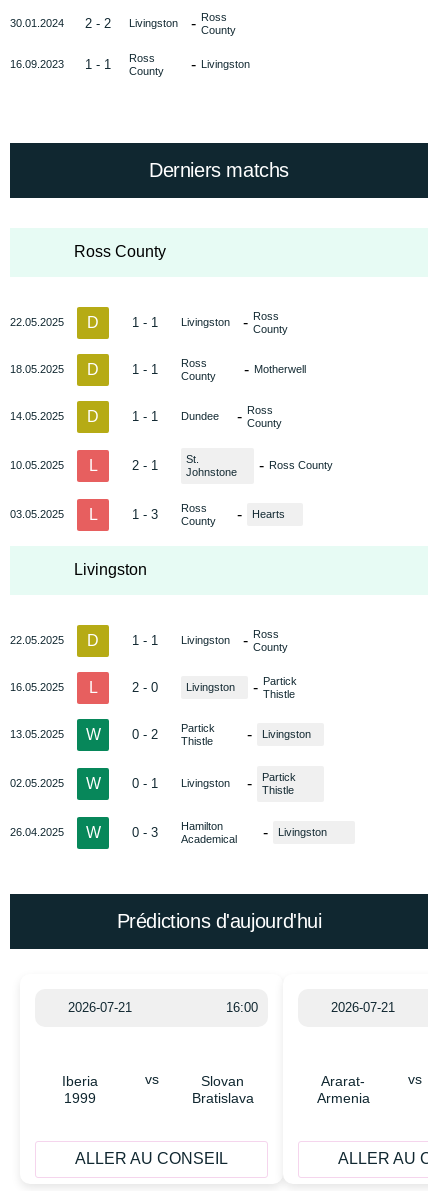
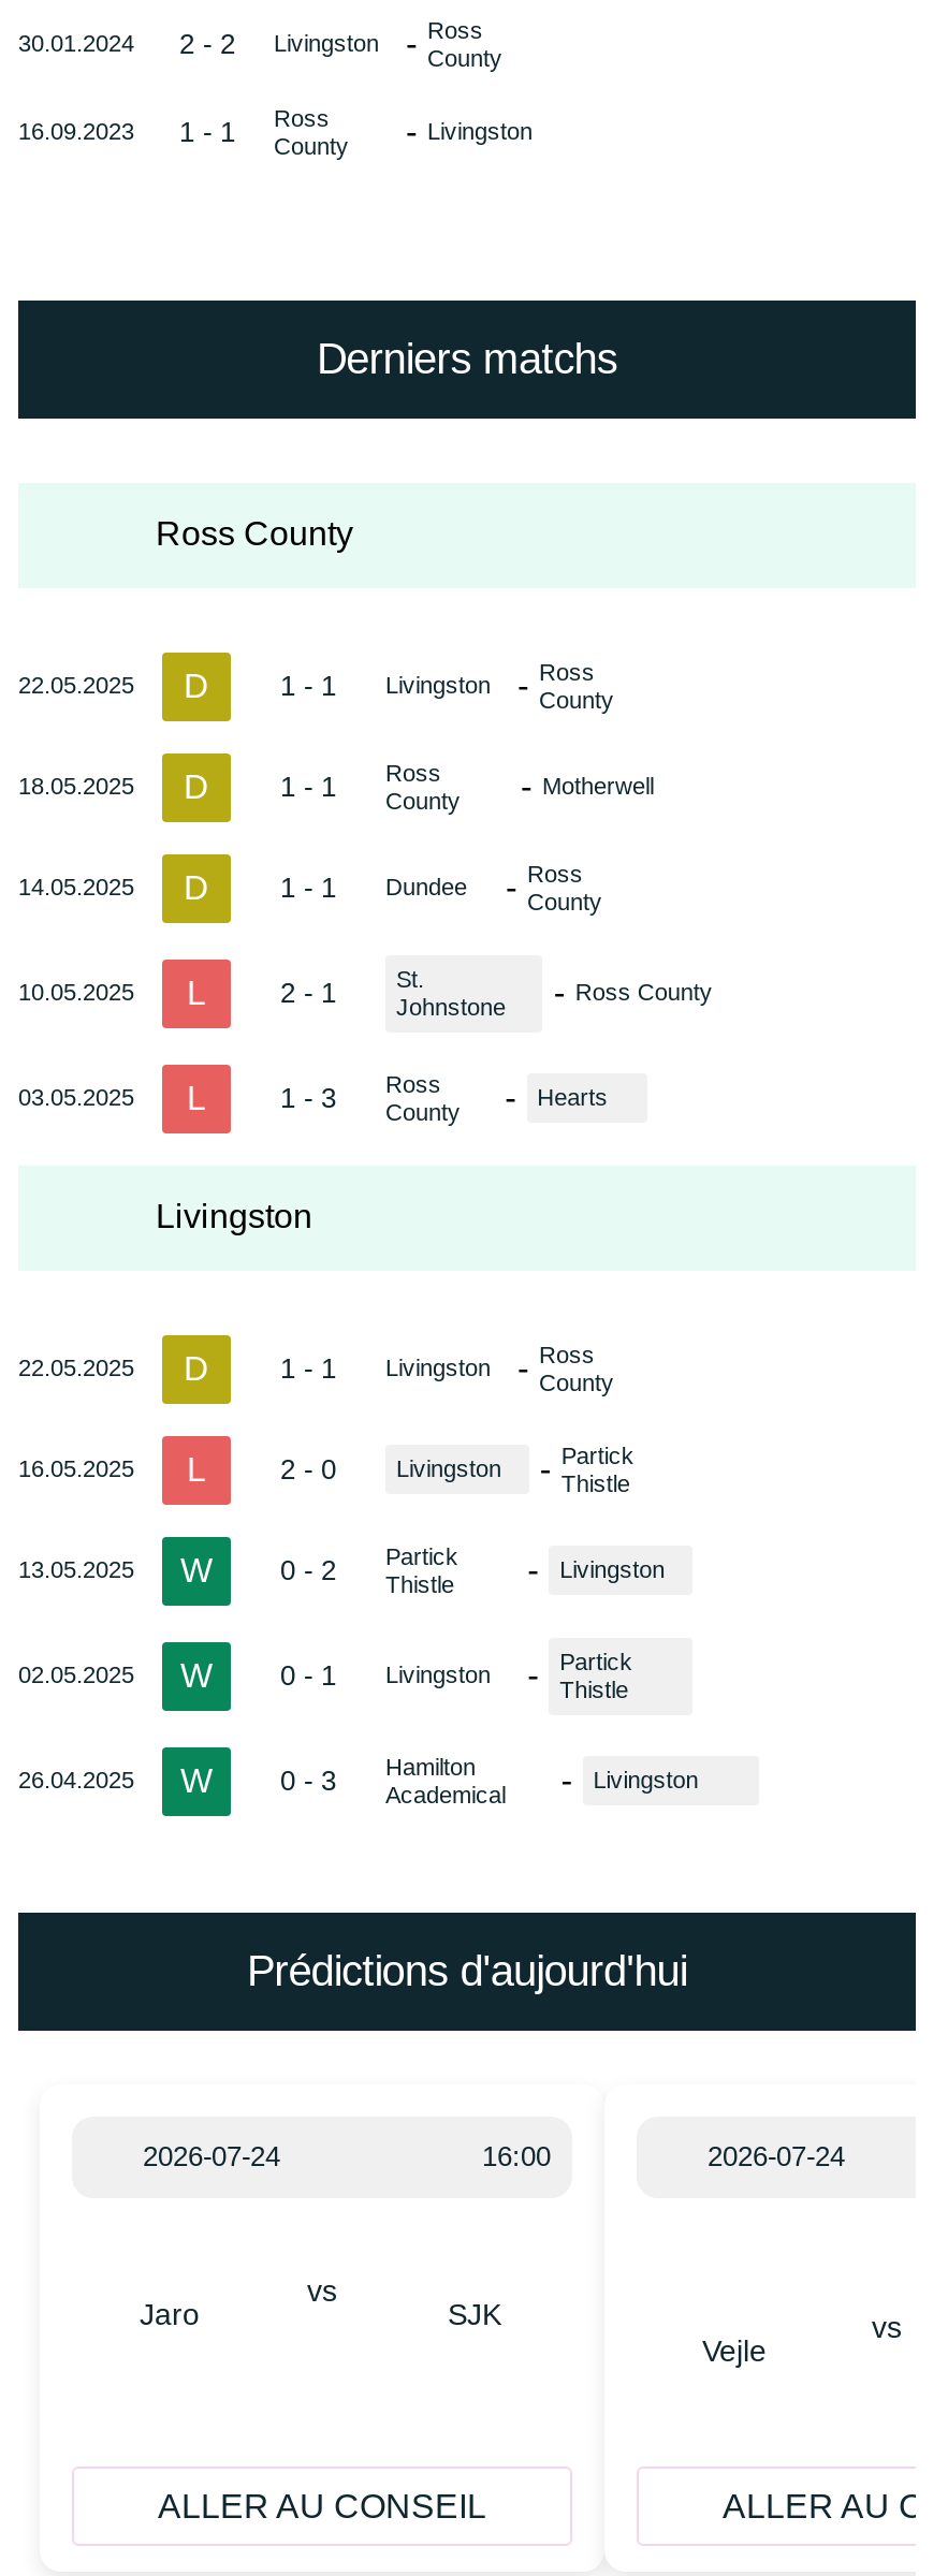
[68,999,132,1014] 2026-07-21 -> [143,2139,280,2171] 2026-07-24
[331,999,395,1014] 2026-07-21 -> [708,2139,845,2171] 2026-07-24
[62,1072,98,1105] Iberia | 1999 -> [140,2296,200,2330] Jaro
[191,1072,253,1105] Slovan | Bratislava -> [448,2296,501,2330] SJK
[317,1072,370,1105] Ararat- | Armenia -> [702,2332,767,2367] Vejle

